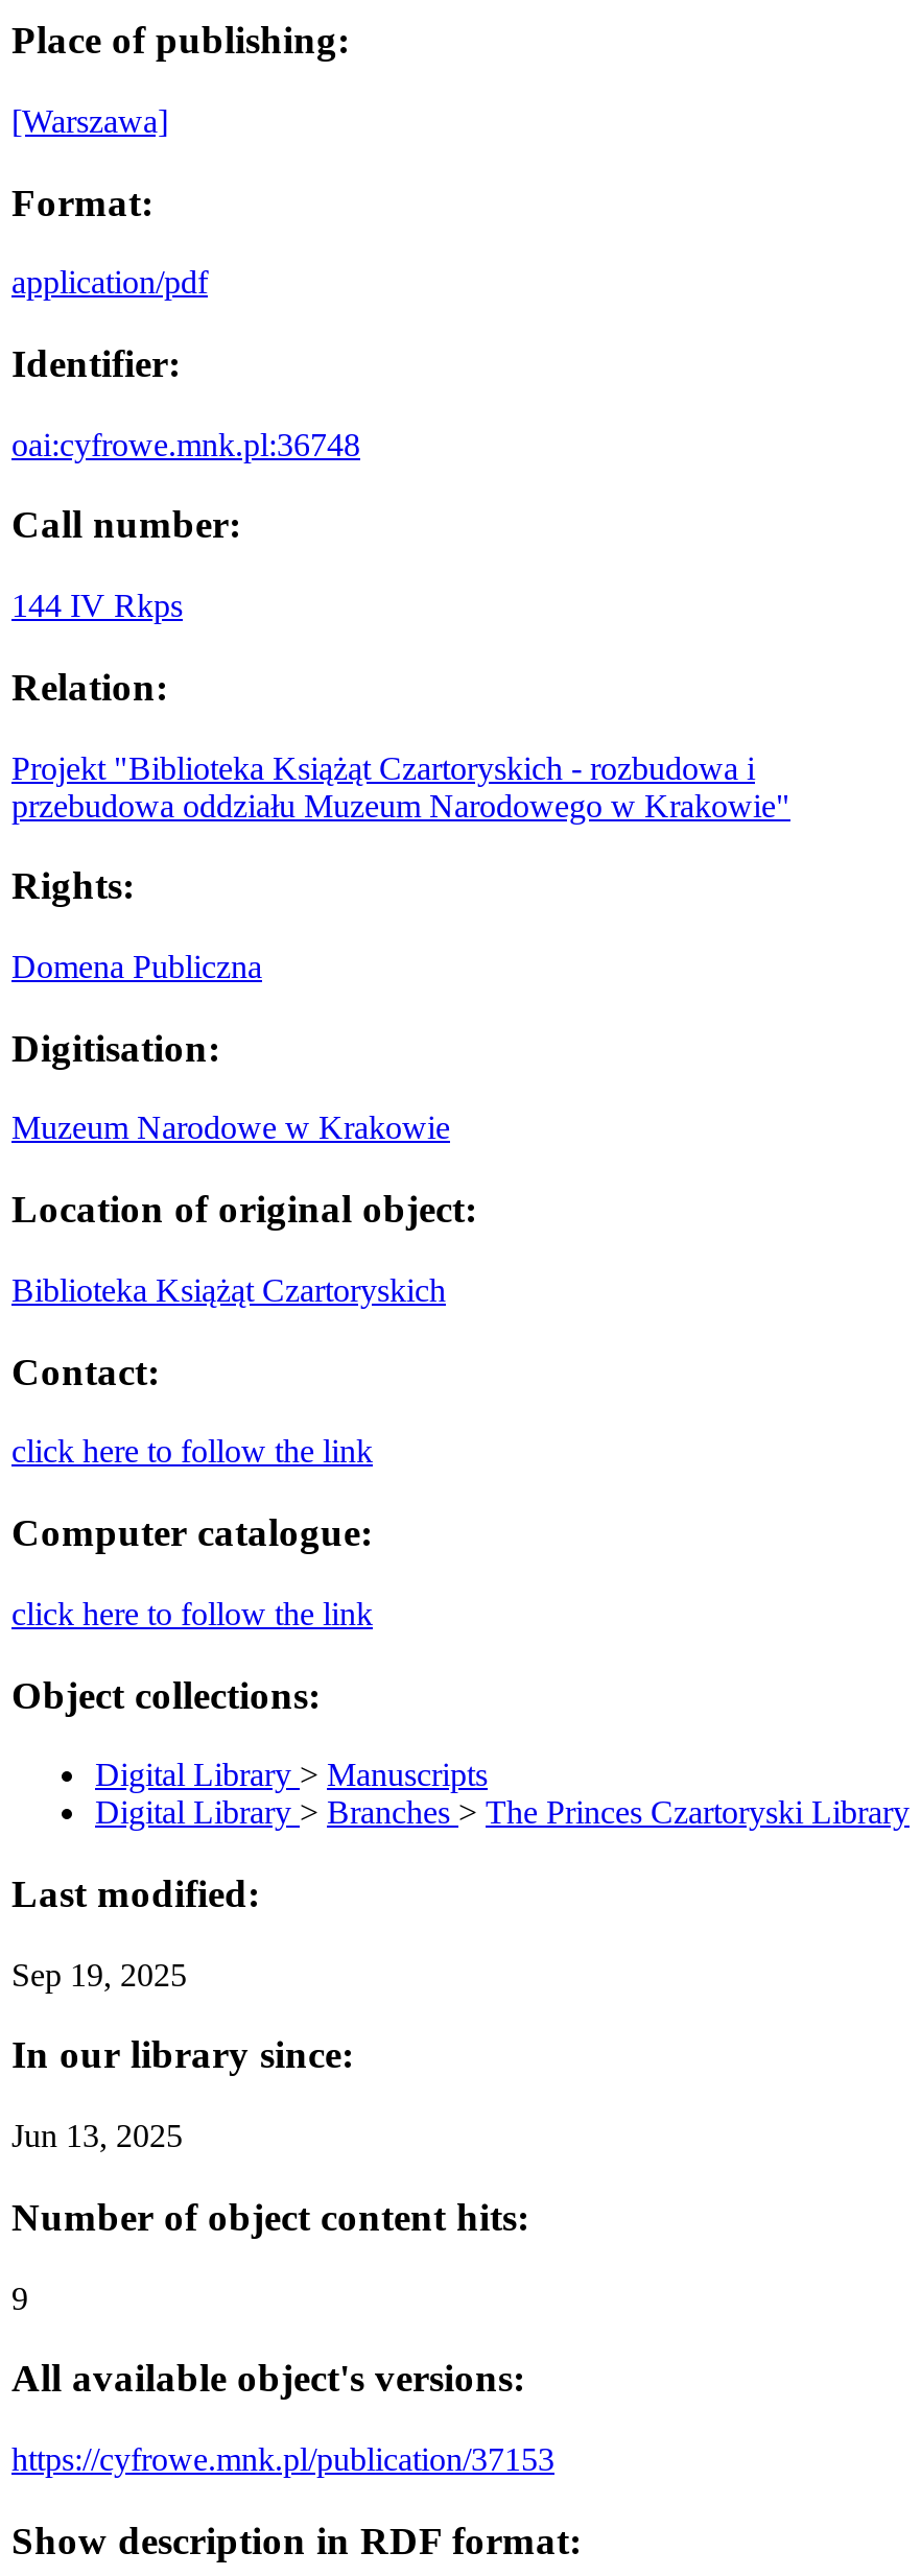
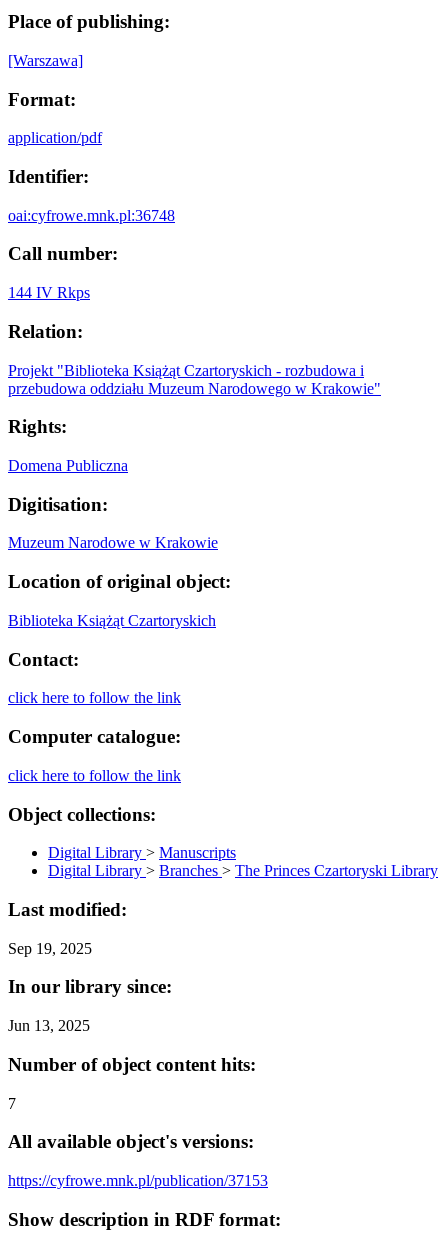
[11,2280,28,2315] 9 -> [8,1094,16,1111] 7

